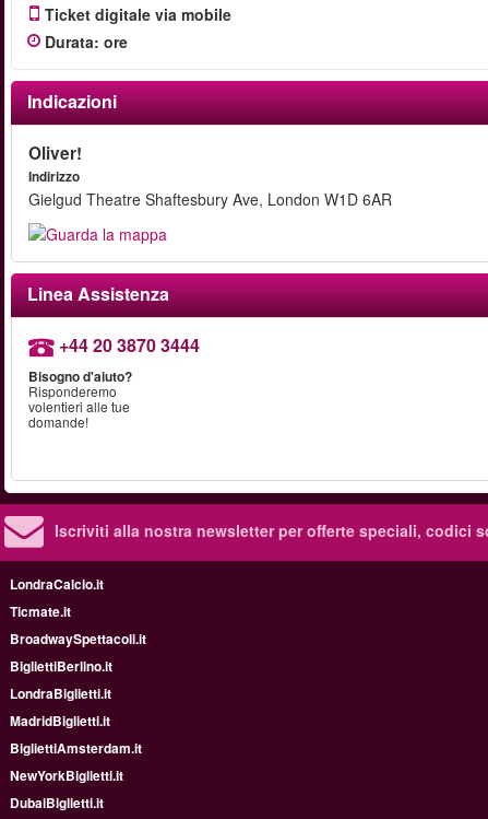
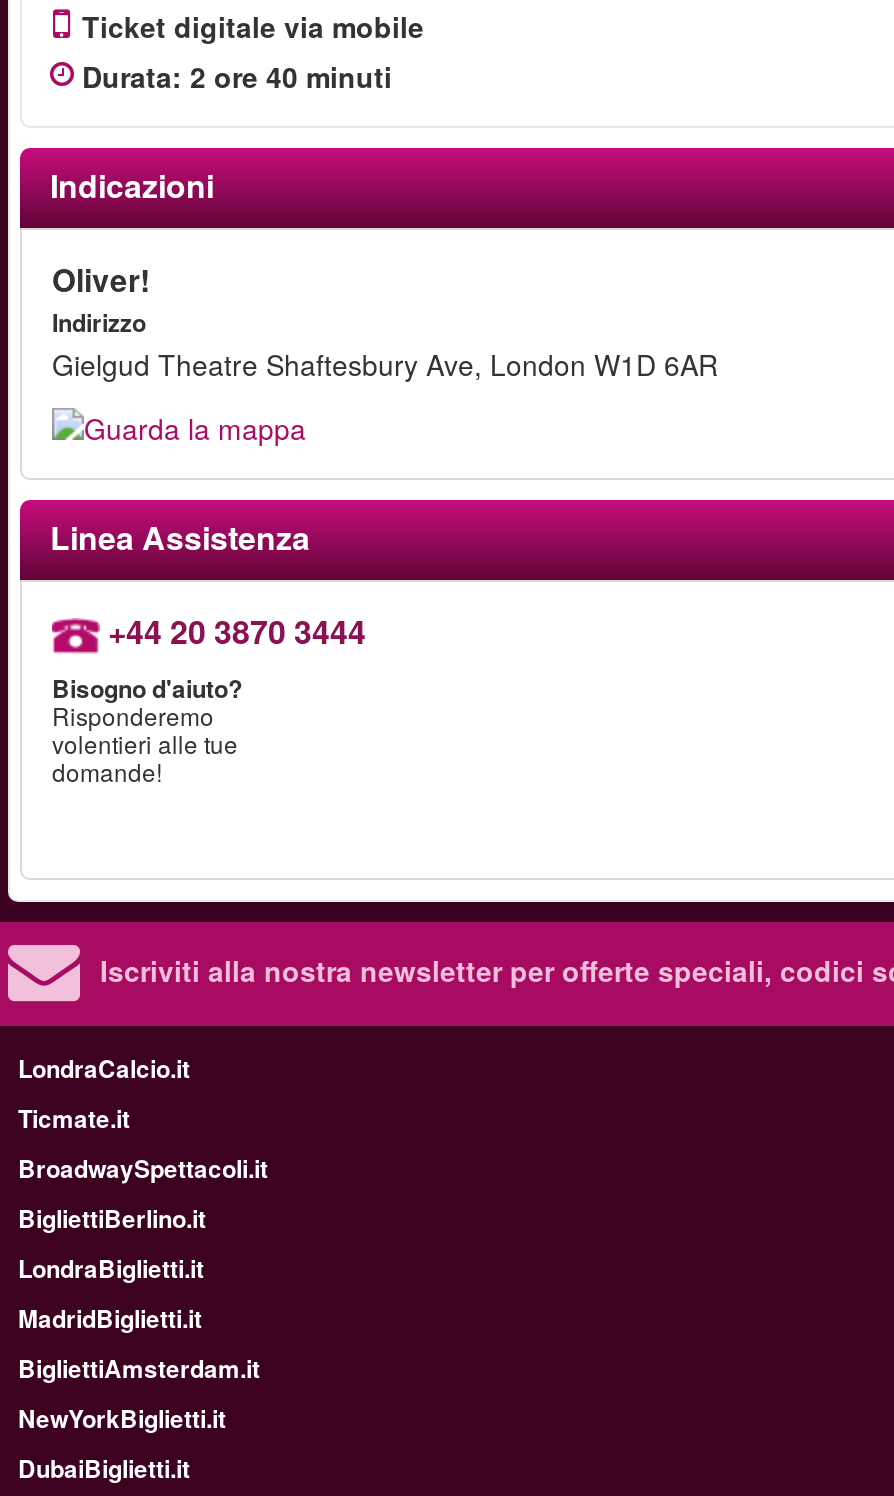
[45,31,128,52] Durata: ore -> [82,56,392,96] Durata: 2 ore 40 minuti

